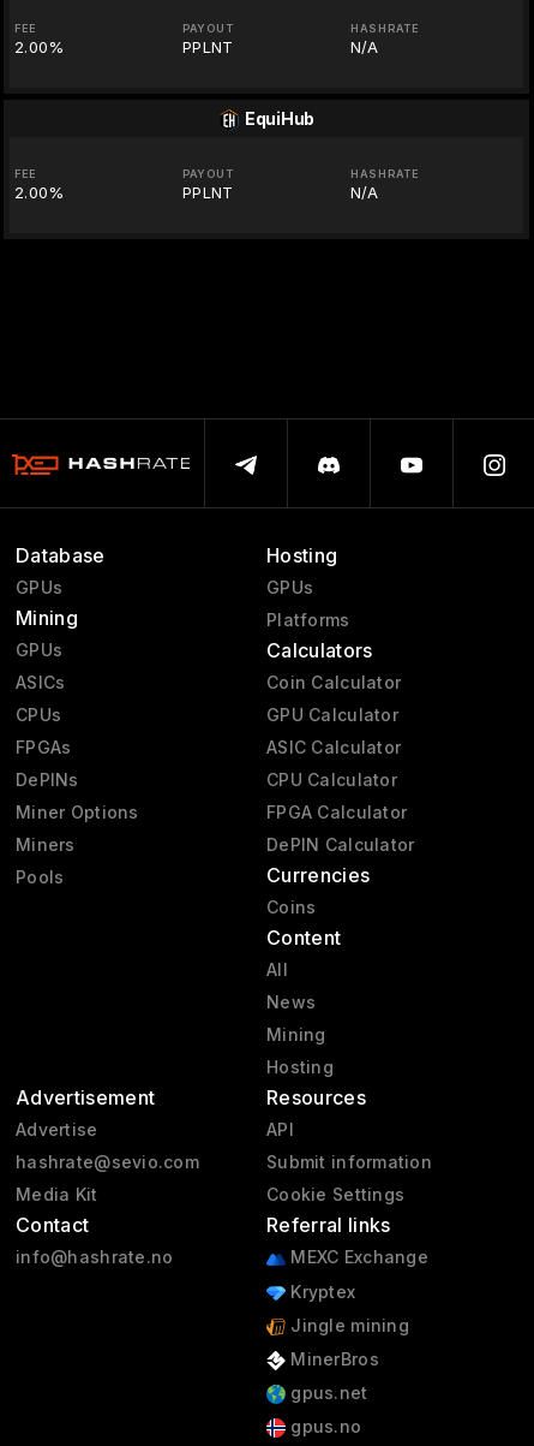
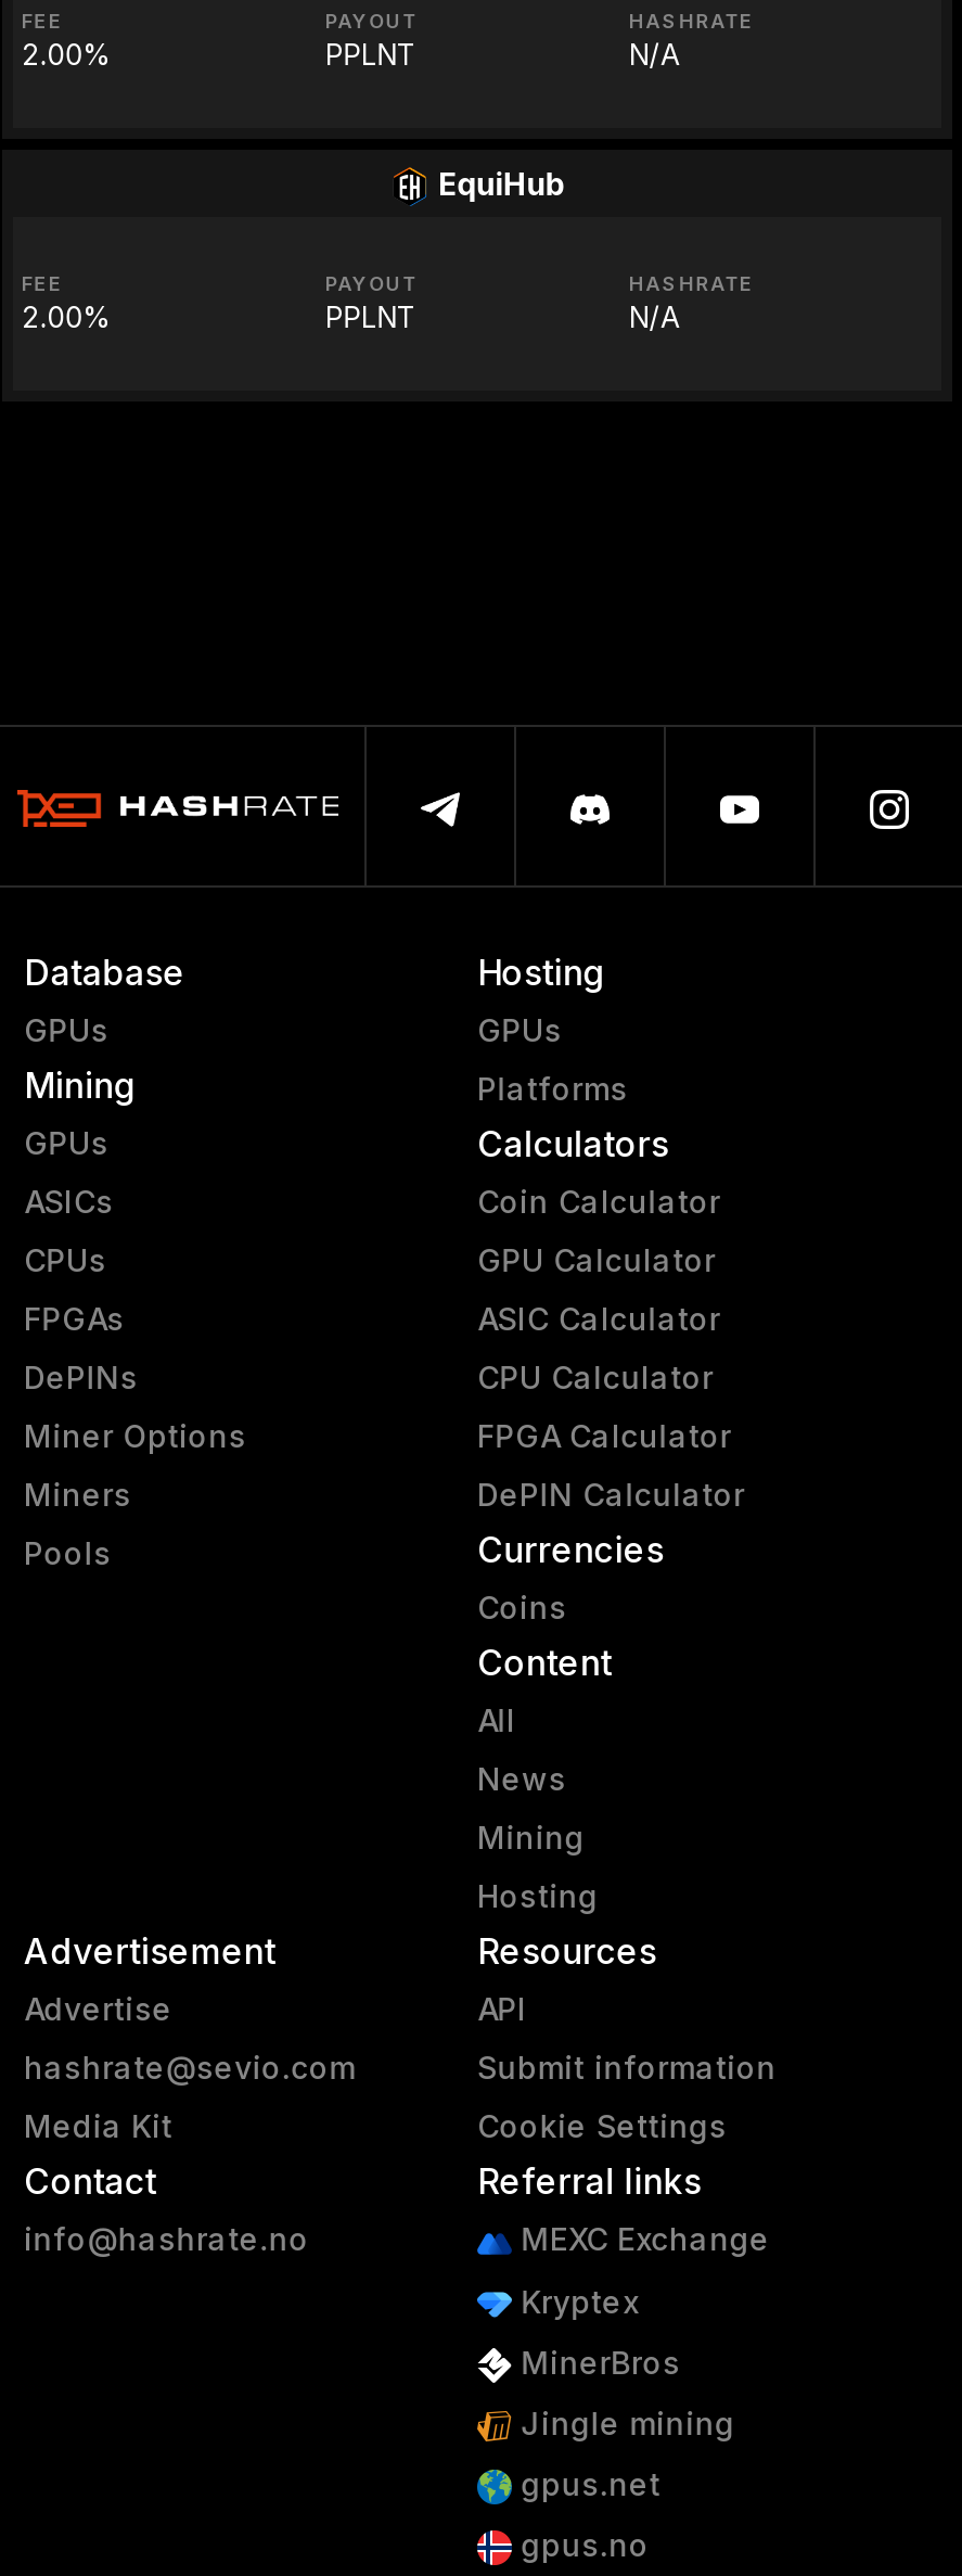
moved [286,1315,409,1335] -> [512,2404,735,2441]: Jingle mining
moved [286,1349,379,1369] -> [512,2343,681,2380]: MinerBros

